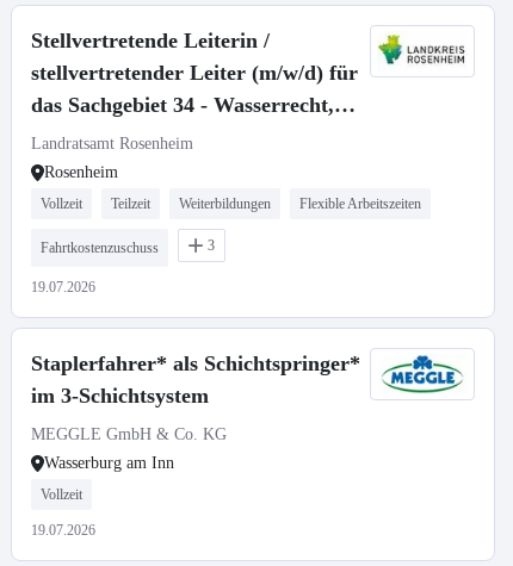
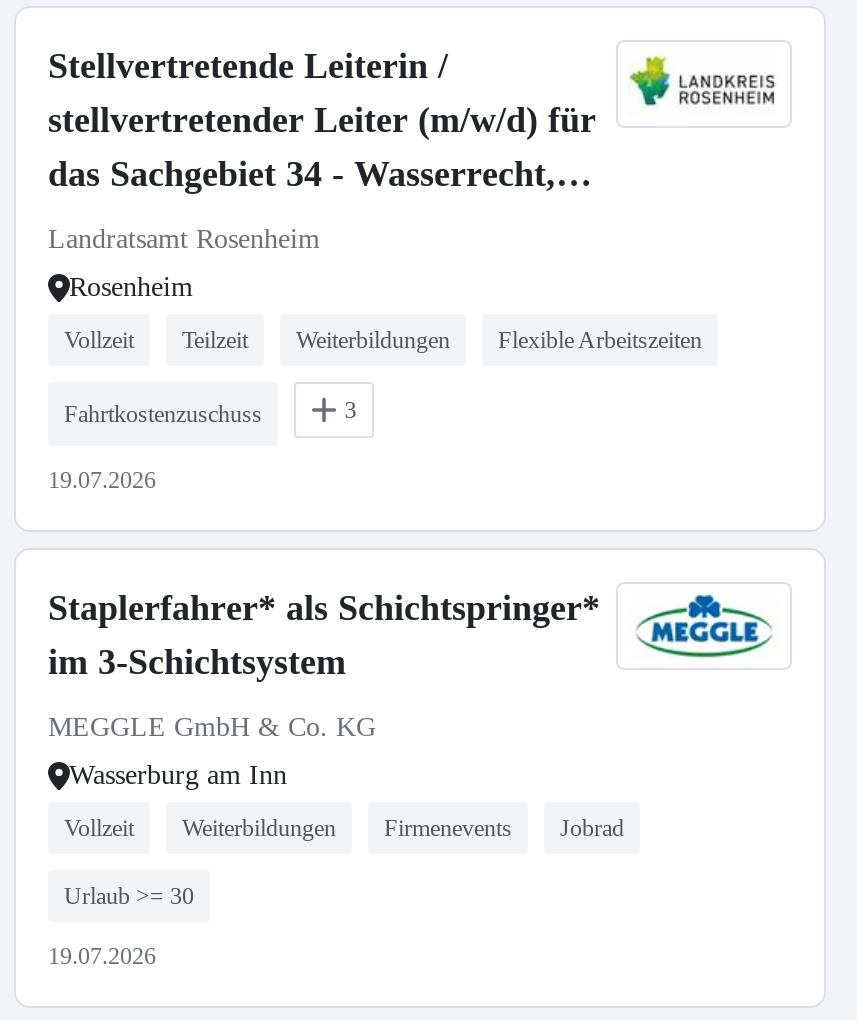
none -> [64,814,624,910] Weiterbildungen | Firmenevents | Jobrad | Urlaub >= 30

